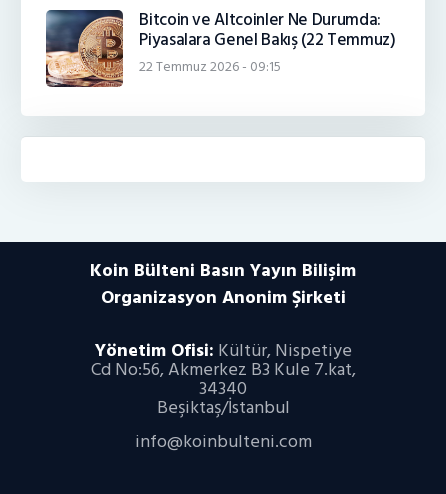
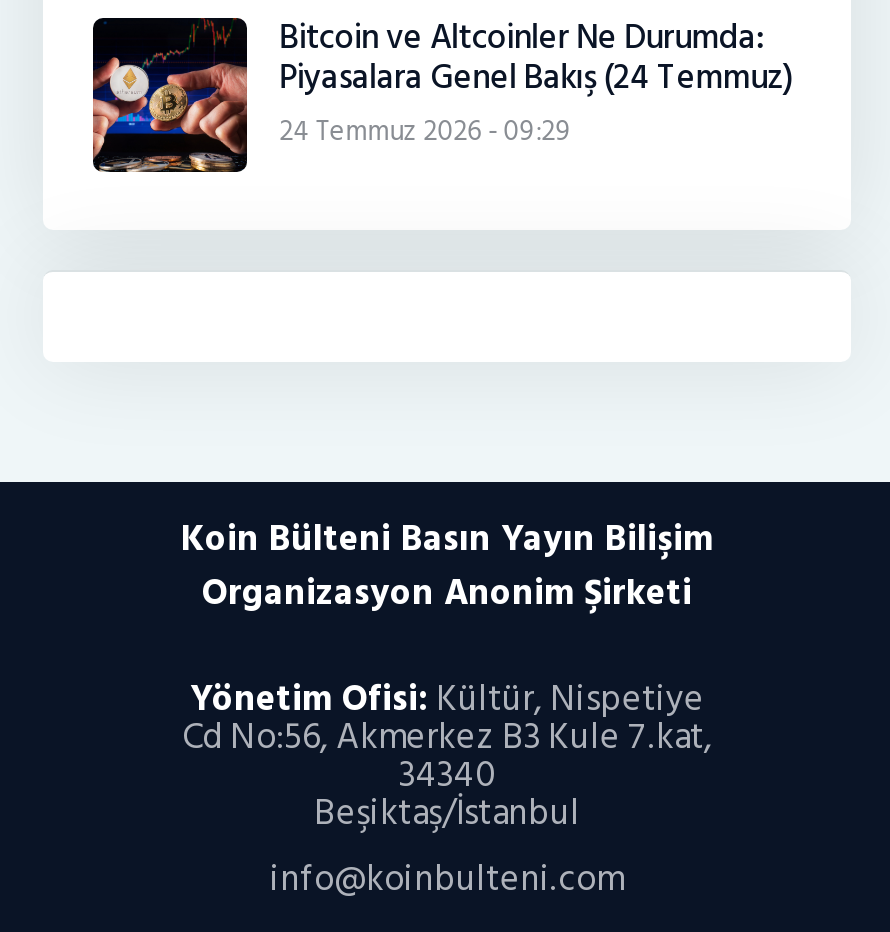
[45,10,396,88] [image] | Piyasalara Genel Bakış (22 Temmuz) -> [91,18,794,174] [image] | Piyasalara Genel Bakış (24 Temmuz)
[139,55,281,78] 22 Temmuz 2026 - 09:15 -> [279,108,571,154] 24 Temmuz 2026 - 09:29

